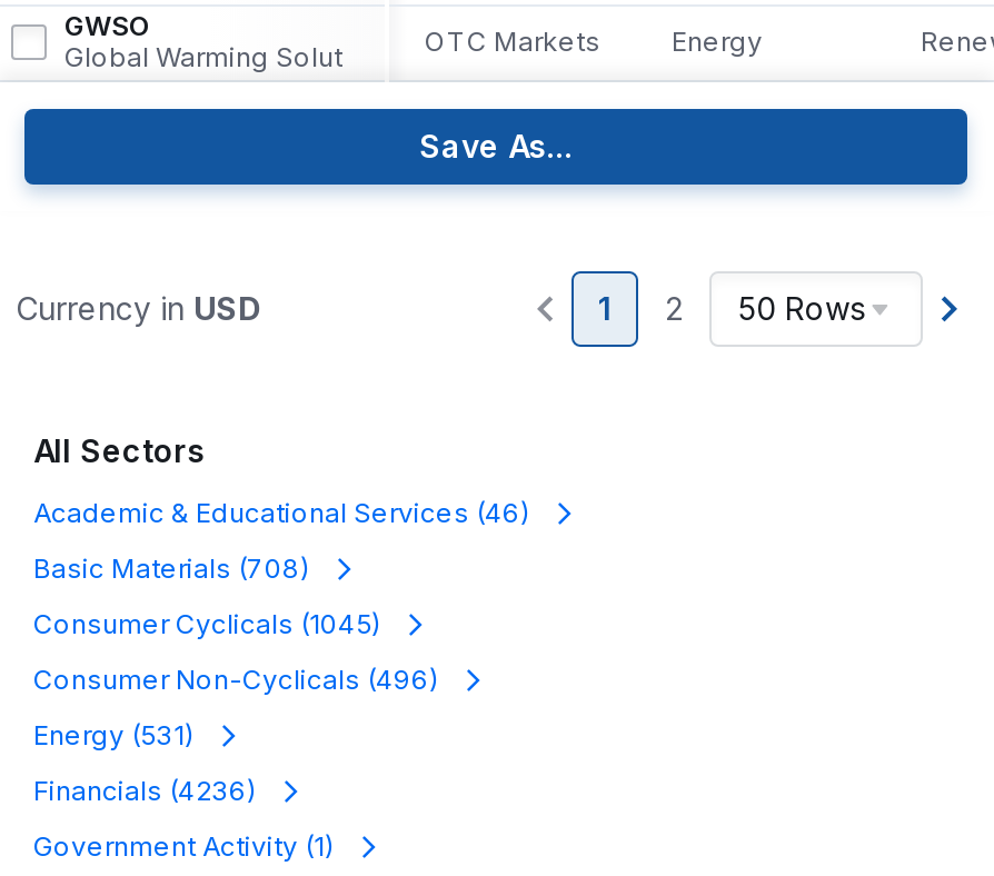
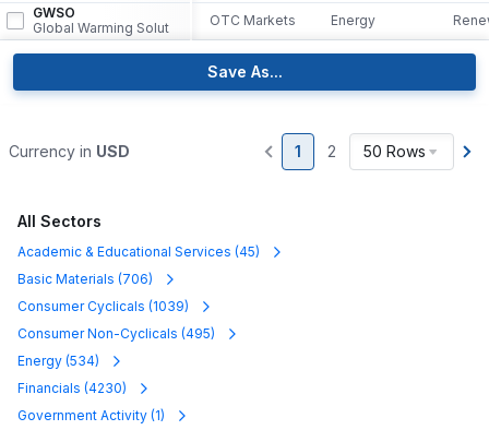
[33,495,529,529] Academic & Educational Services (46) -> [17,243,260,260] Academic & Educational Services (45)
[33,551,309,584] Basic Materials (708) -> [17,270,153,287] Basic Materials (706)
[33,607,380,640] Consumer Cyclicals (1045) -> [17,298,189,314] Consumer Cyclicals (1039)
[33,662,438,695] Consumer Non-Cyclicals (496) -> [17,325,215,341] Consumer Non-Cyclicals (495)
[33,718,193,751] Energy (531) -> [17,352,99,369] Energy (534)
[33,773,256,807] Financials (4236) -> [17,380,127,396] Financials (4230)

